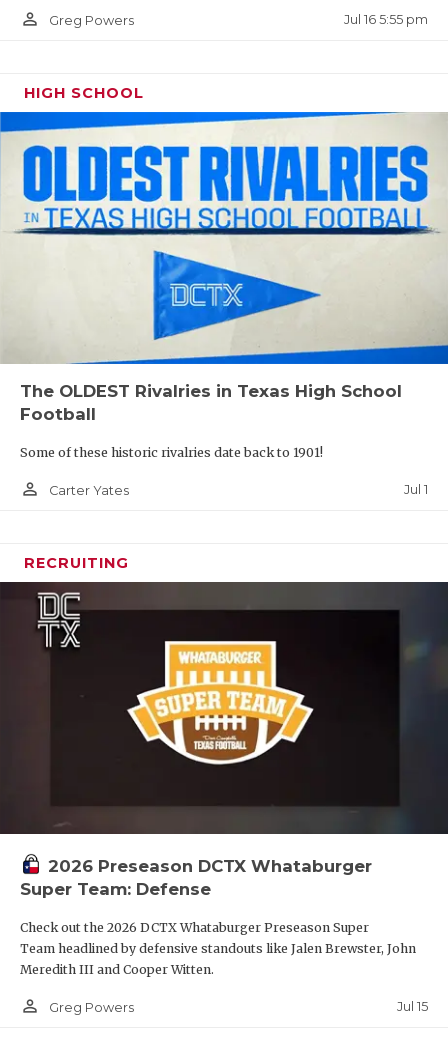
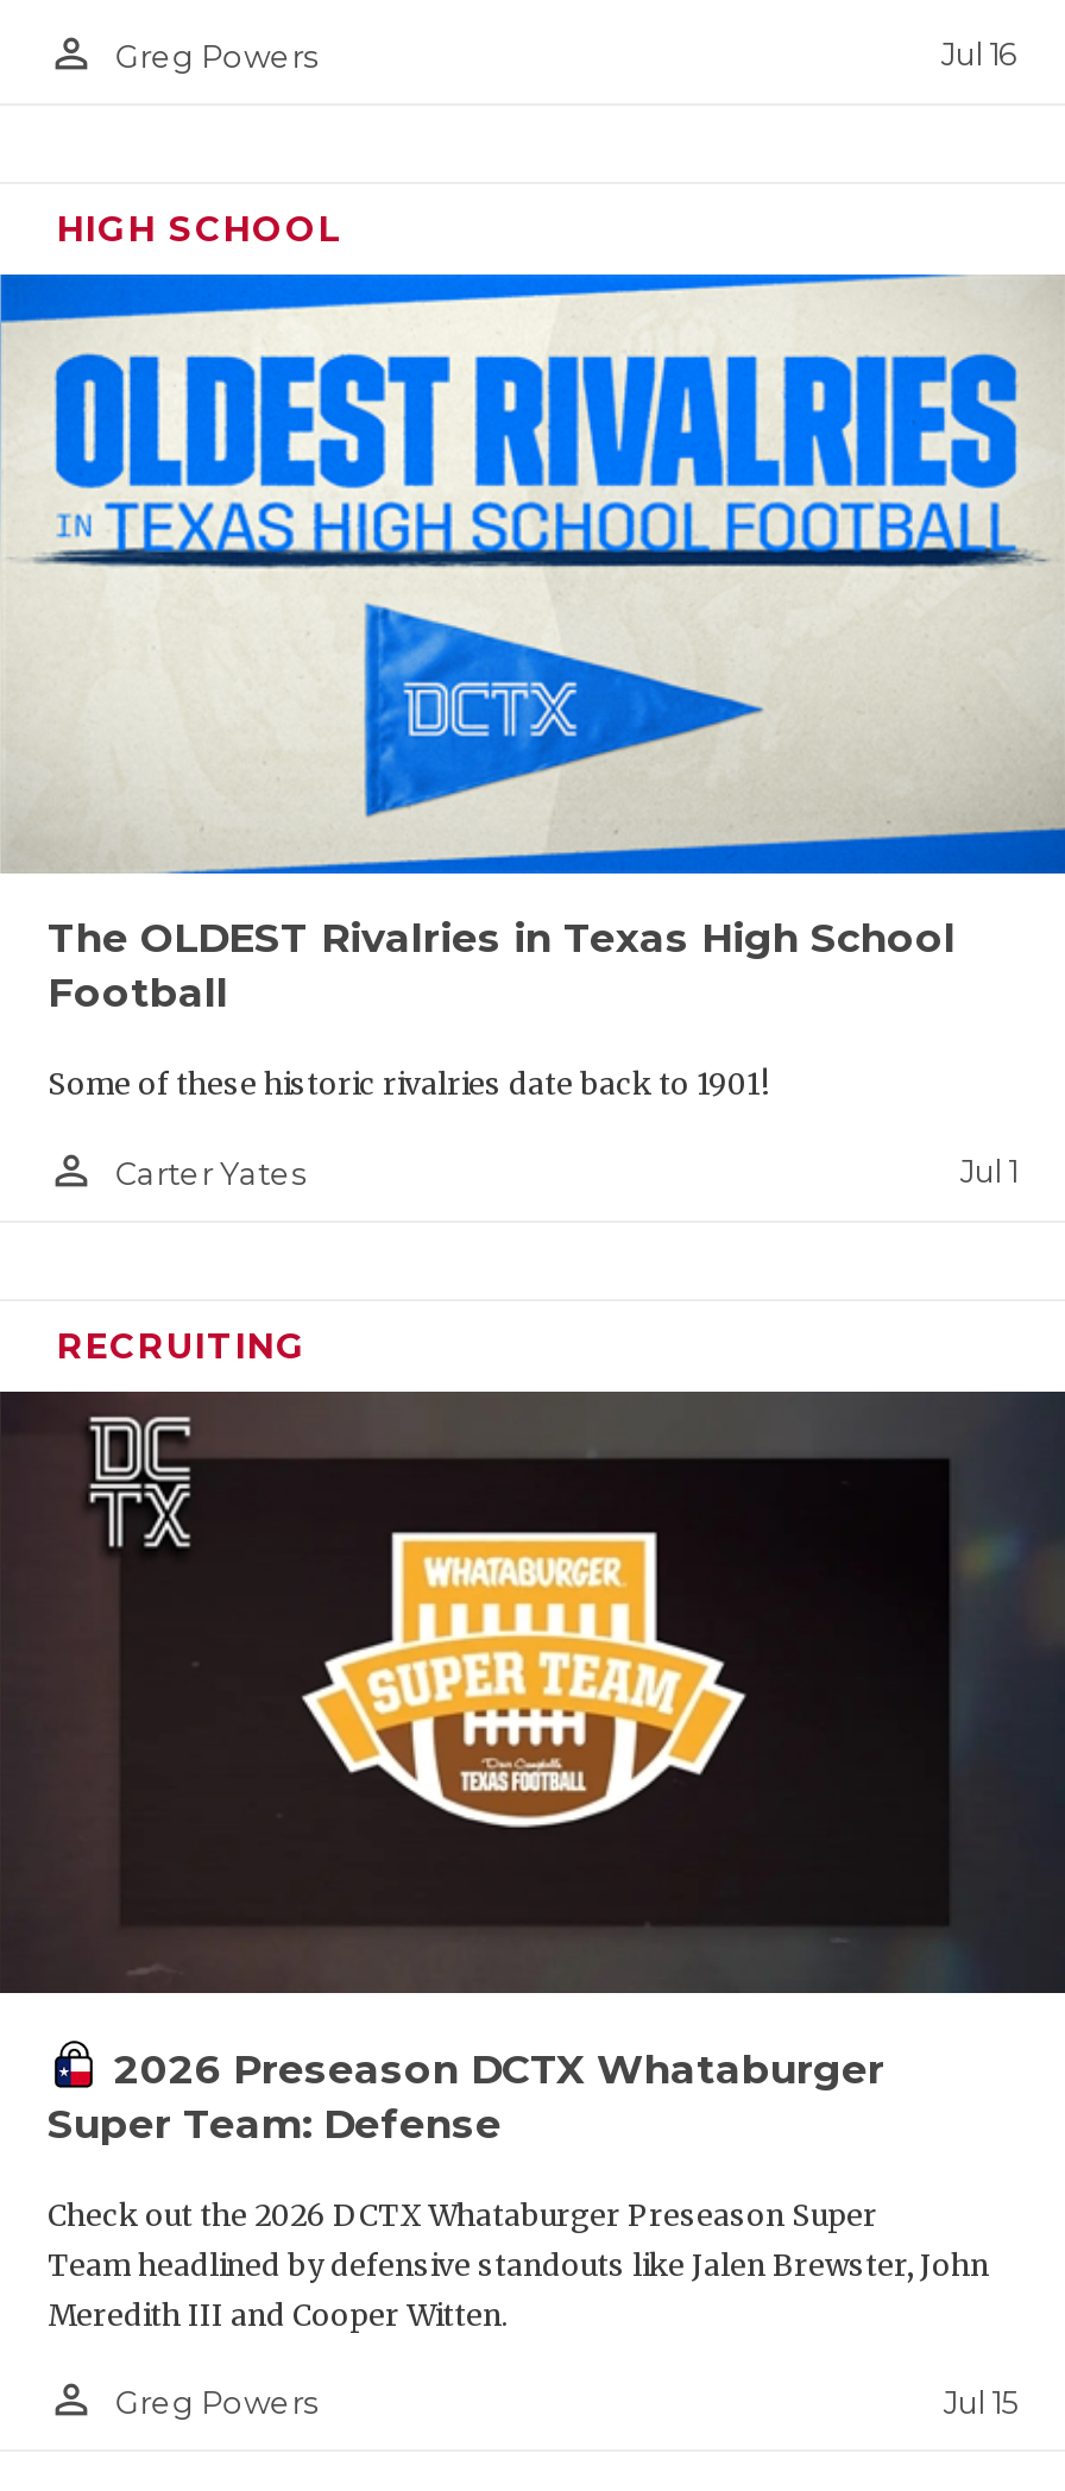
[344,12,428,27] Jul 16 5:55 pm -> [941,37,1017,72] Jul 16

